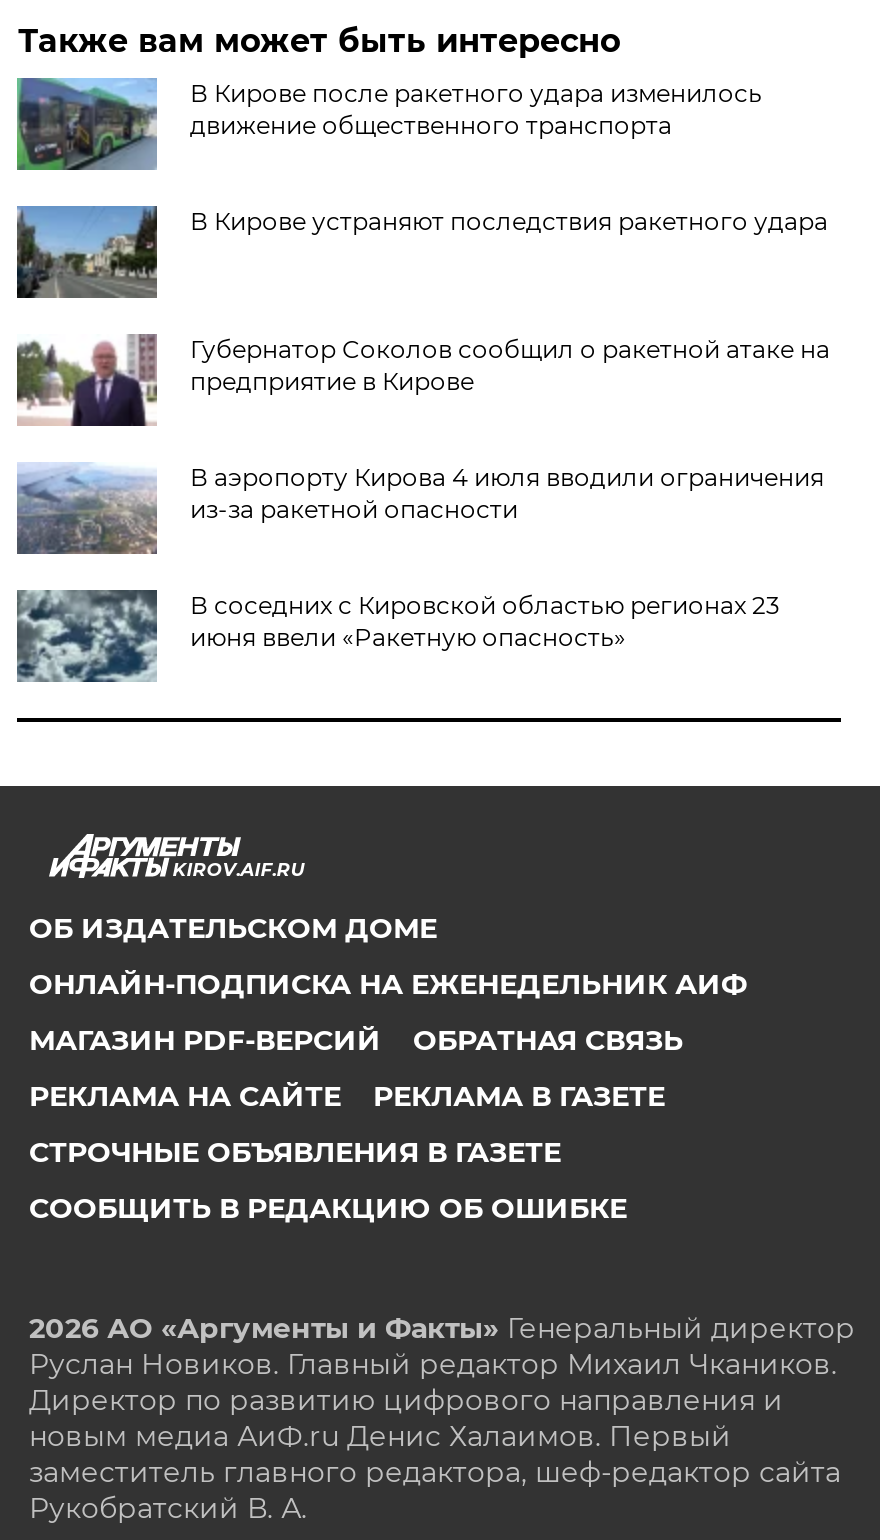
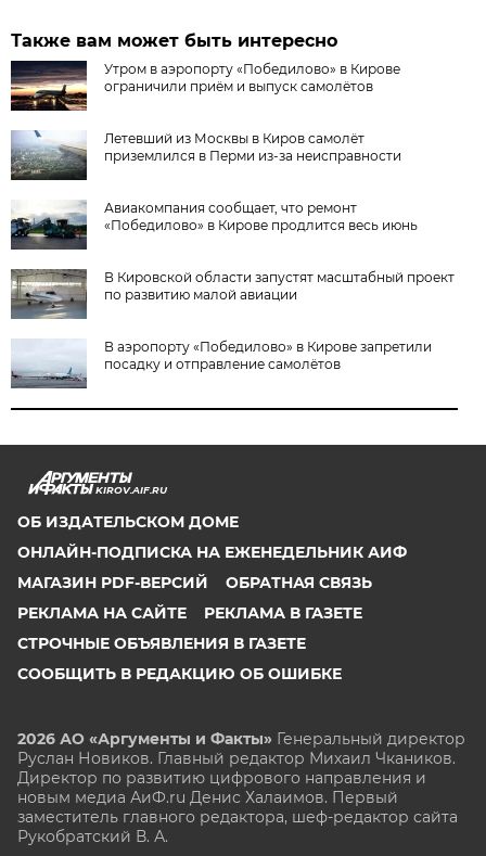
[15,76,762,172] [image] | В Кирове после ракетного удара изменилось | движение общественного транспорта -> [10,60,401,112] [image] | Утром в аэропорту «Победилово» в Кирове | ограничили приём и выпуск самолётов
[17,204,828,300] [image] | В Кирове устраняют последствия ракетного удара -> [10,130,402,181] [image] | Летевший из Москвы в Киров самолёт | приземлился в Перми из-за неисправности
[15,334,830,426] [image] | Губернатор Соколов сообщил о ракетной атаке на | предприятие в Кирове -> [10,200,418,251] [image] | Авиакомпания сообщает, что ремонт | «Победилово» в Кирове продлится весь июнь
[17,462,824,554] [image] | В аэропорту Кирова 4 июля вводили ограничения | из-за ракетной опасности -> [10,268,455,319] [image] | В Кировской области запустят масштабный проект | по развитию малой авиации
[15,588,780,682] [image] | В соседних с Кировской областью регионах 23 | июня ввели «Ракетную опасность» -> [11,338,432,388] [image] | В аэропорту «Победилово» в Кирове запретили | посадку и отправление самолётов

